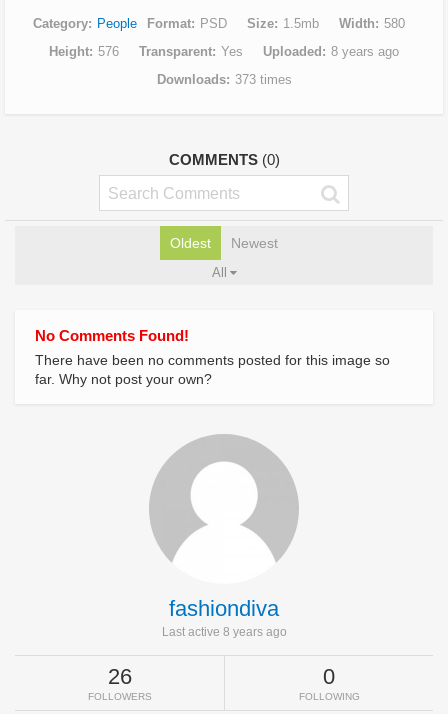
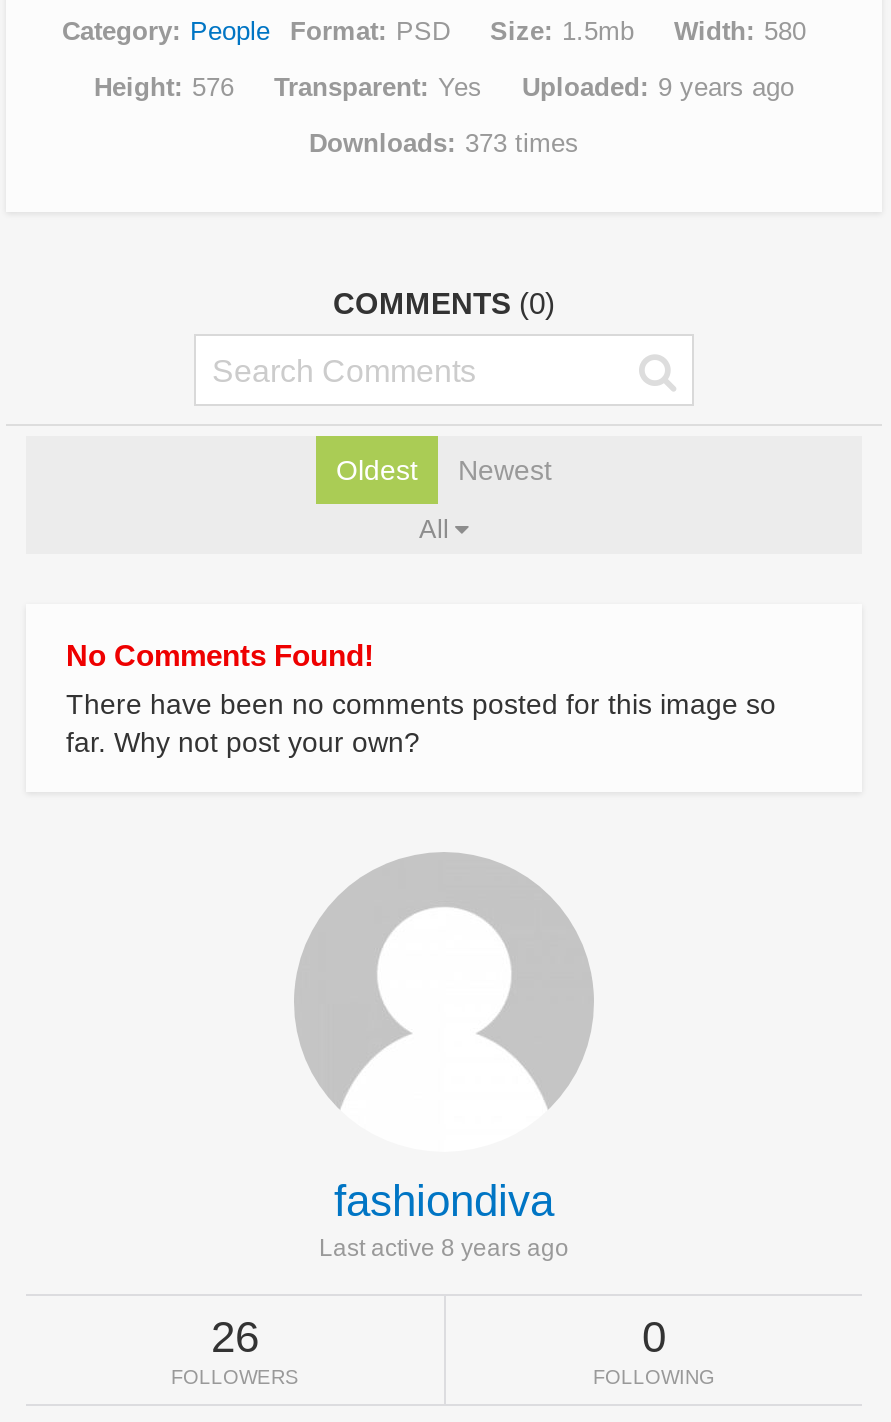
[263,44,399,59] Uploaded 8 years ago -> [522,73,794,103] Uploaded 9 years ago

